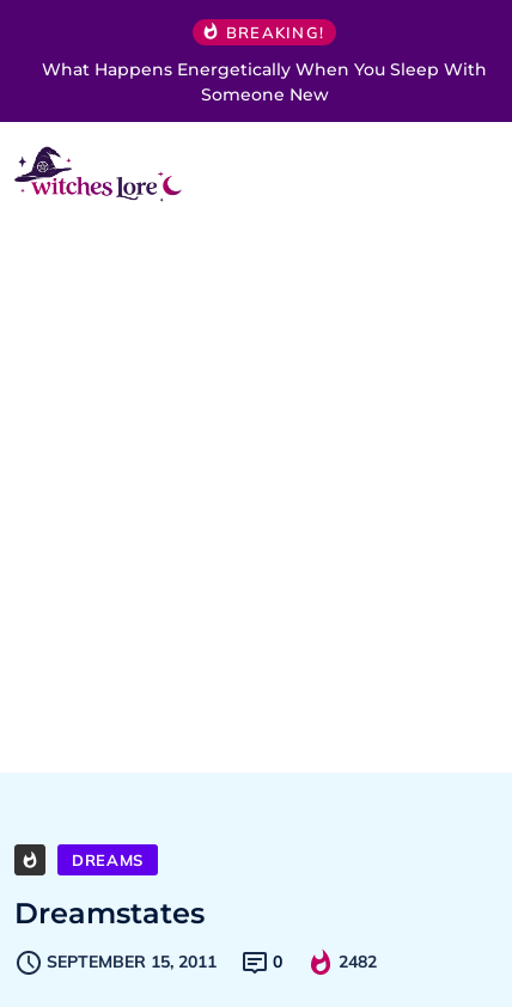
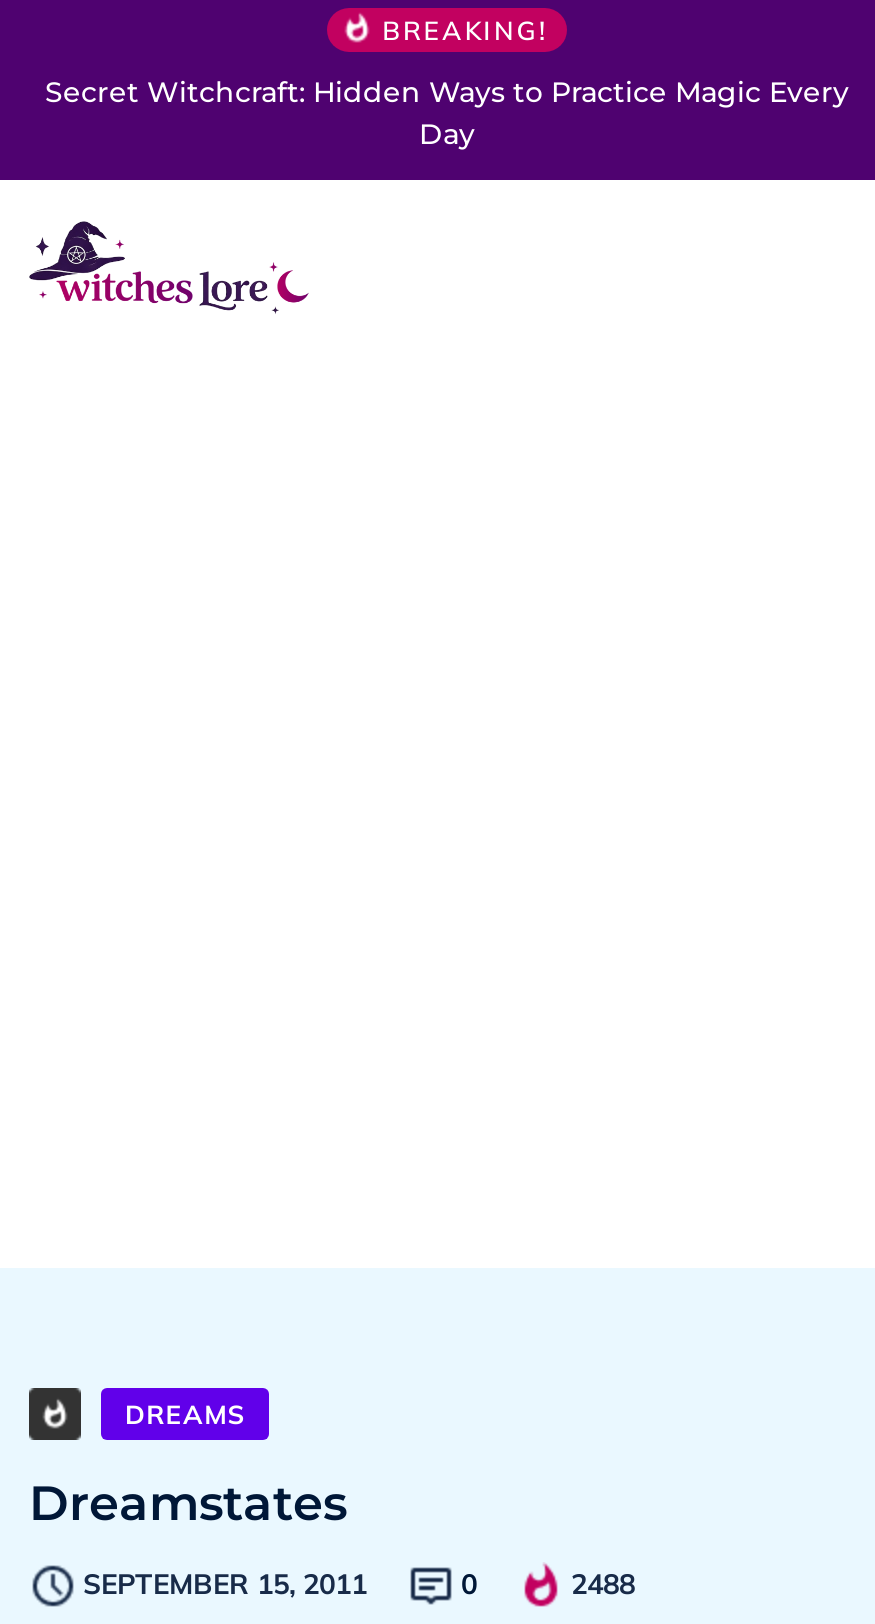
[42,59,487,105] What Happens Energetically When You Sleep With | Someone New -> [45,74,849,152] Secret Witchcraft: Hidden Ways to Practice Magic Every | Day
[339,951,377,973] 2482 -> [571,1567,635,1603] 2488

